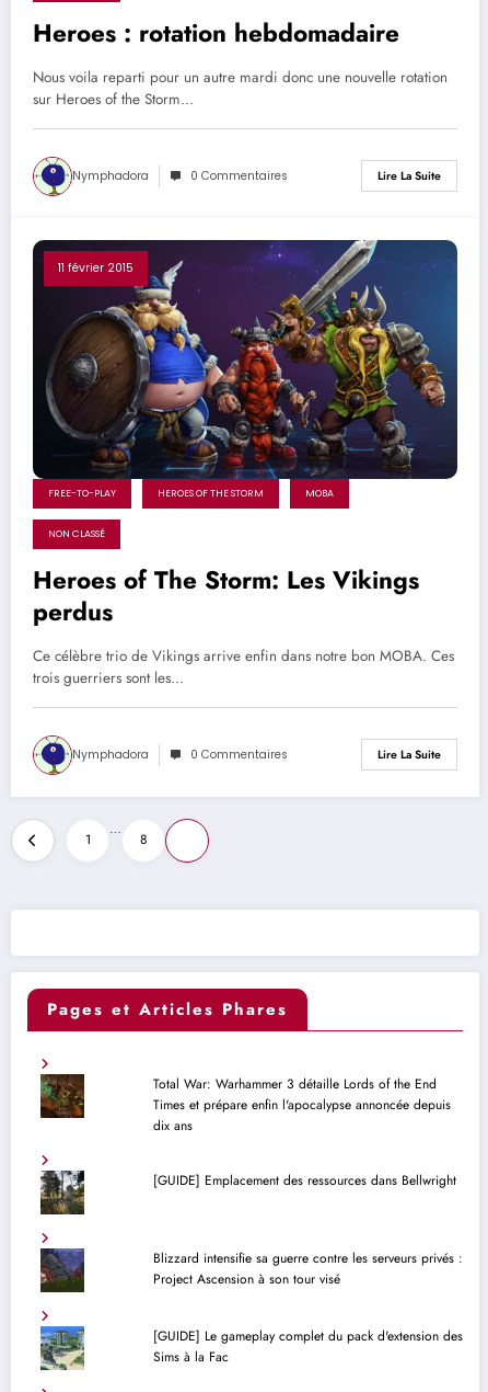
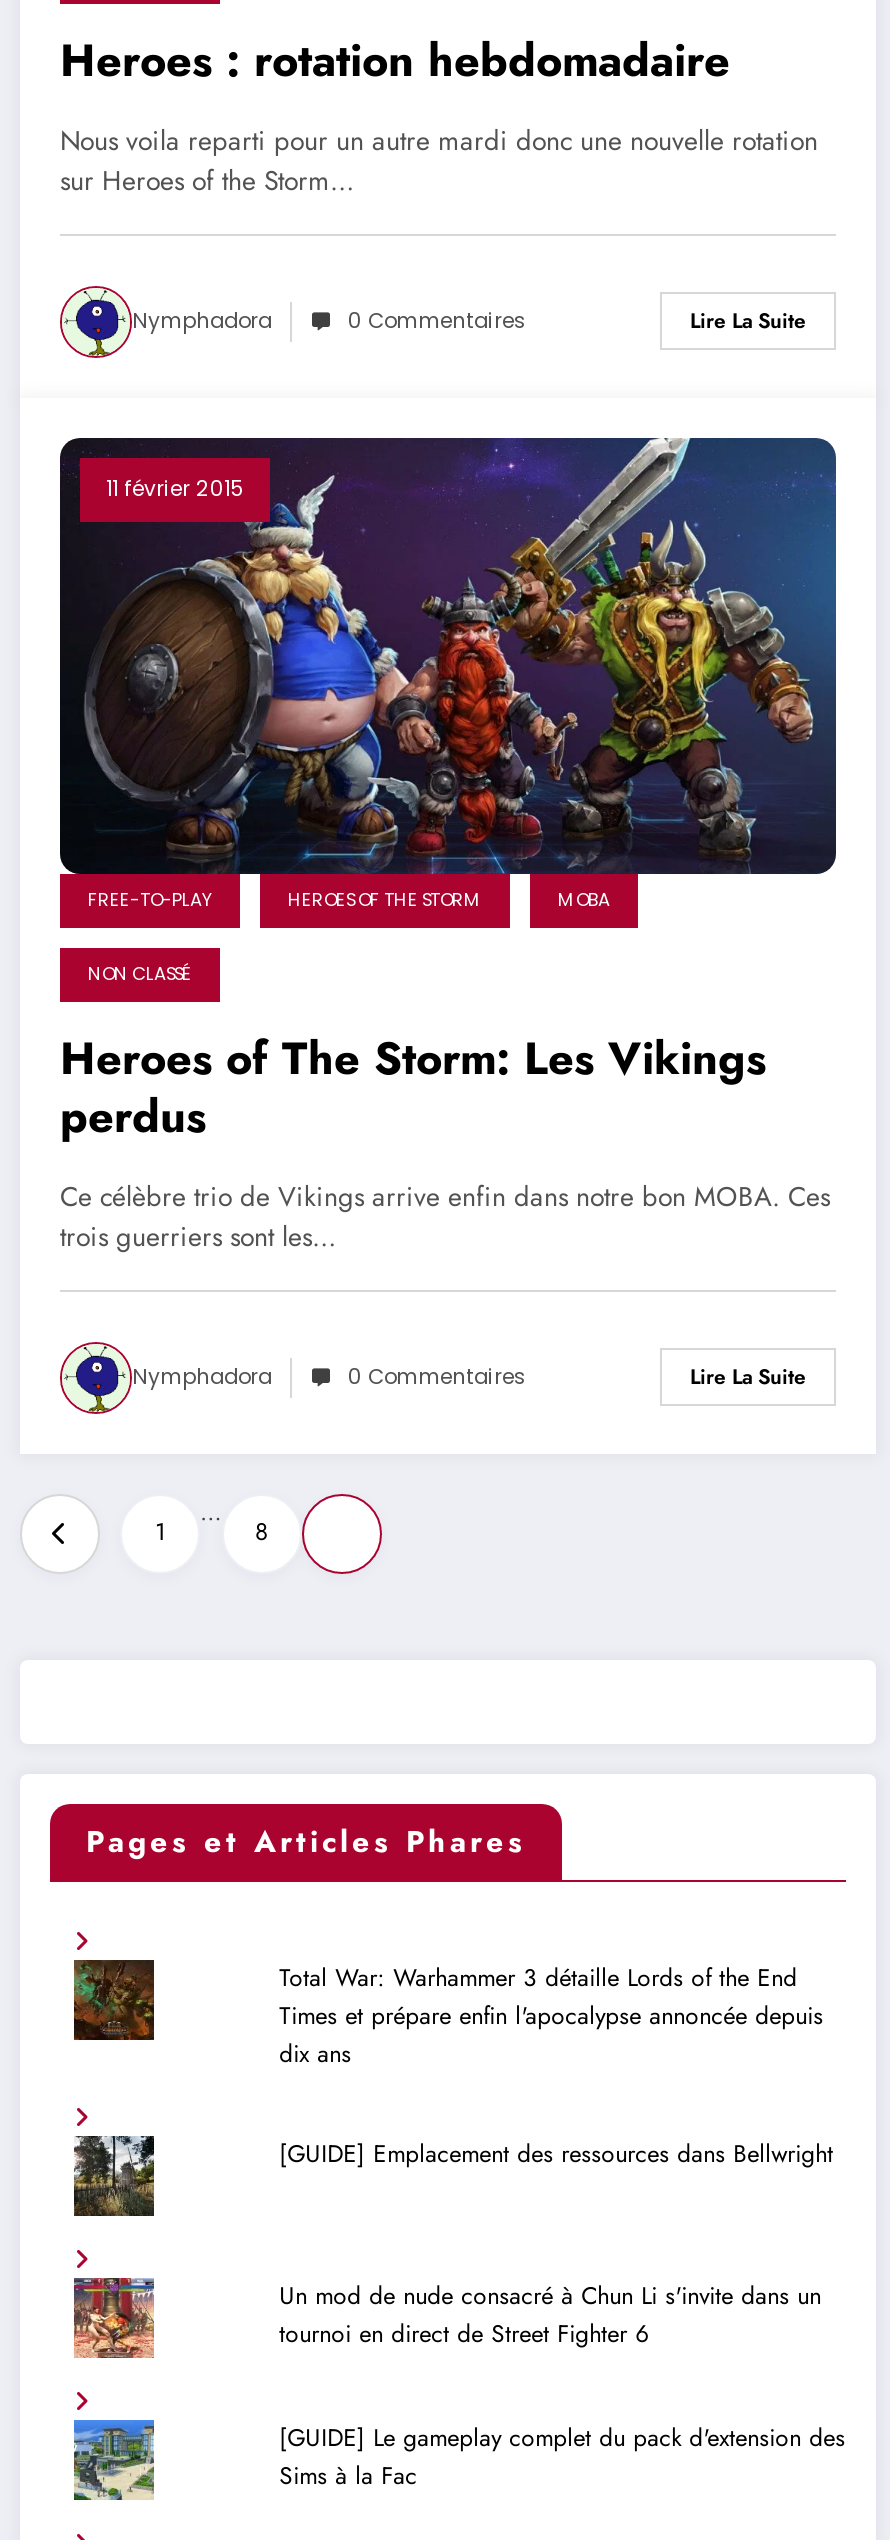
[39,1247,85,1293] [image] -> [74,2276,156,2360] [image]
[153,1248,463,1289] Blizzard intensifie sa guerre contre les serveurs privés : | Project Ascension à son tour visé -> [279,2278,821,2352] Un mod de nude consacré à Chun Li s'invite dans un | tournoi en direct de Street Fighter 6

